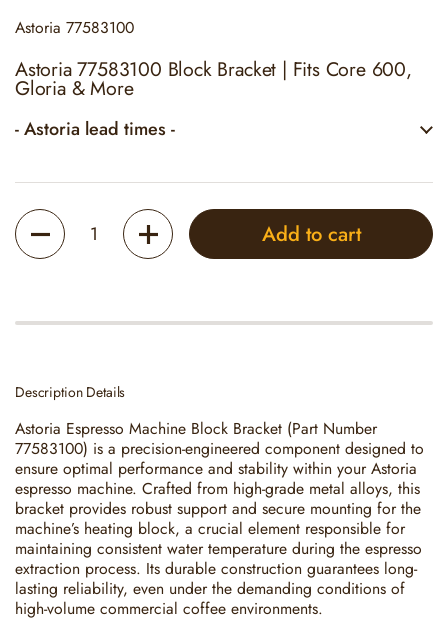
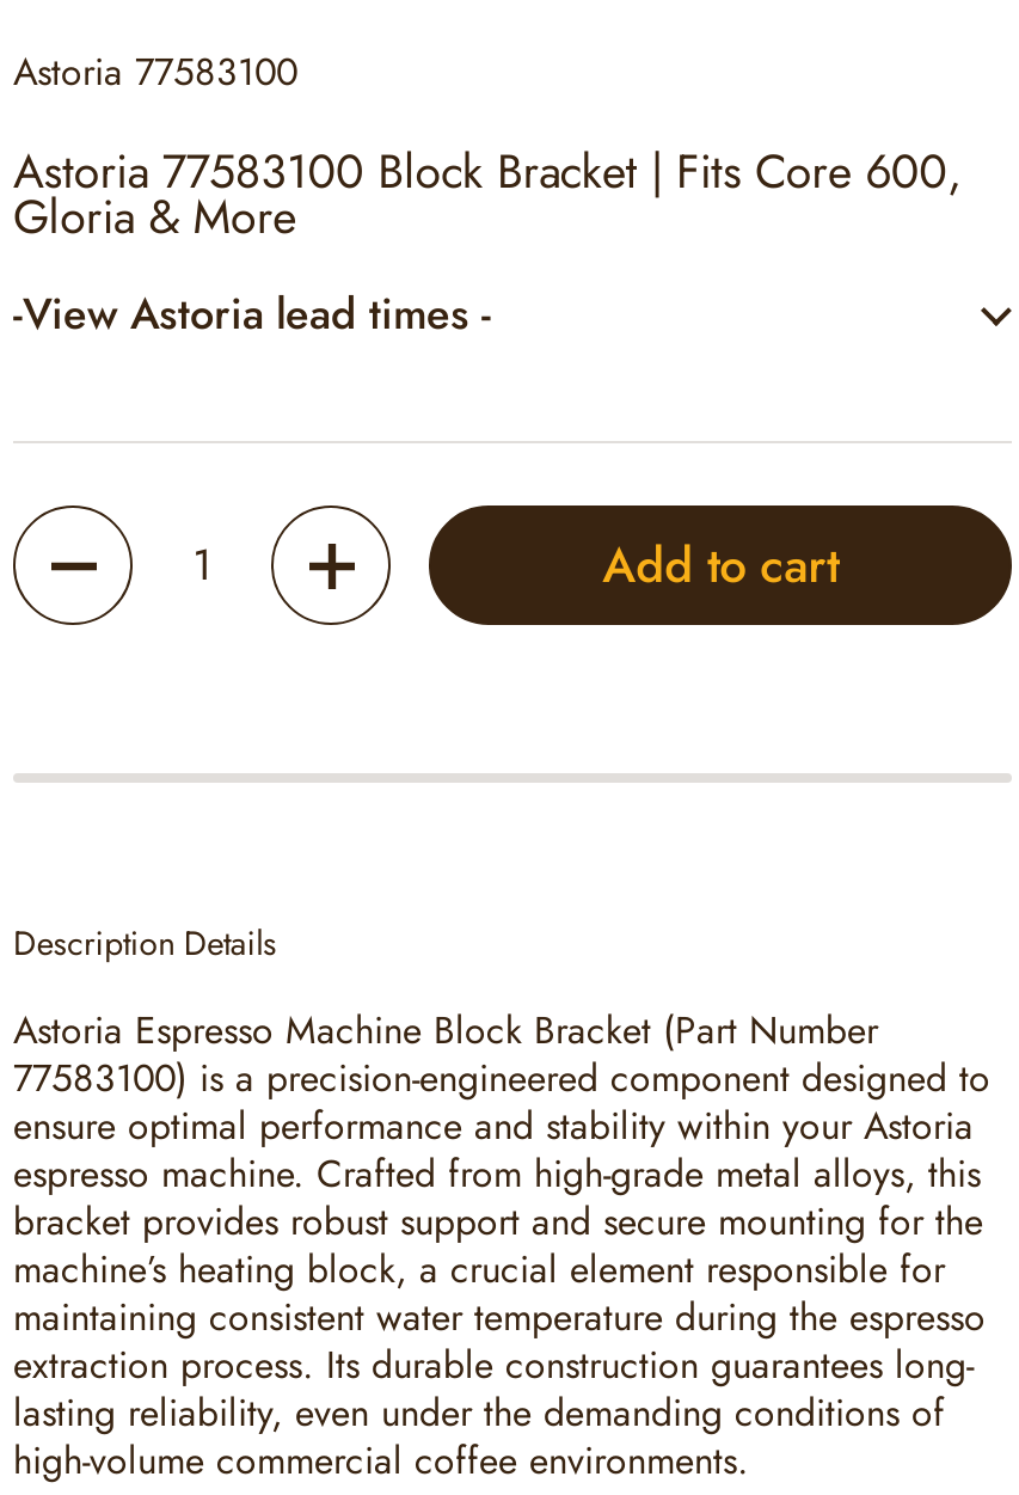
[15,116,175,142] - Astoria lead times - -> [13,283,491,345] -View Astoria lead times -

